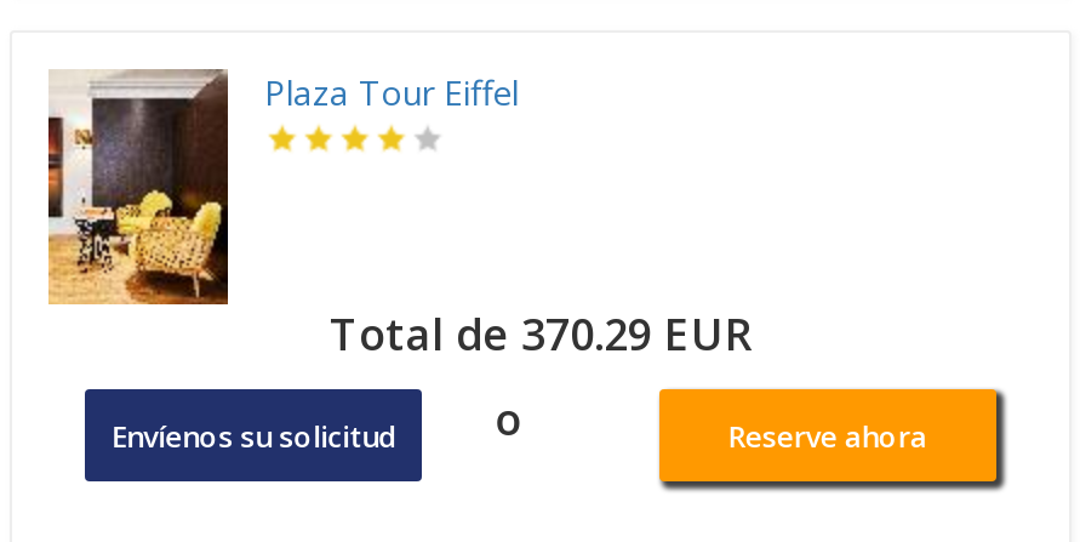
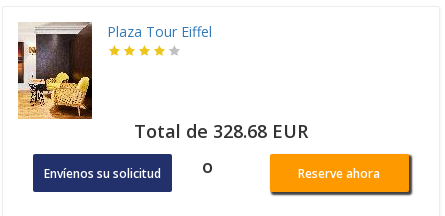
[330,304,752,362] Total de 370.29 EUR -> [134,119,308,143] Total de 328.68 EUR

